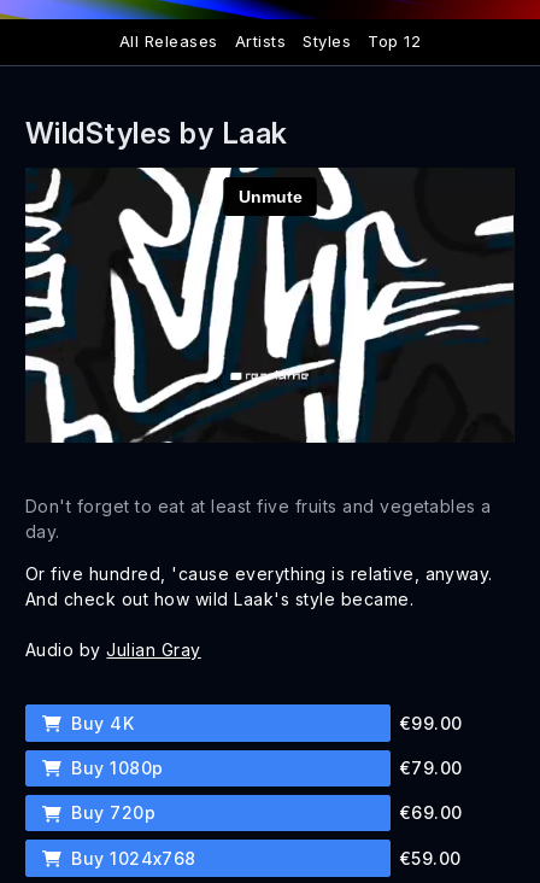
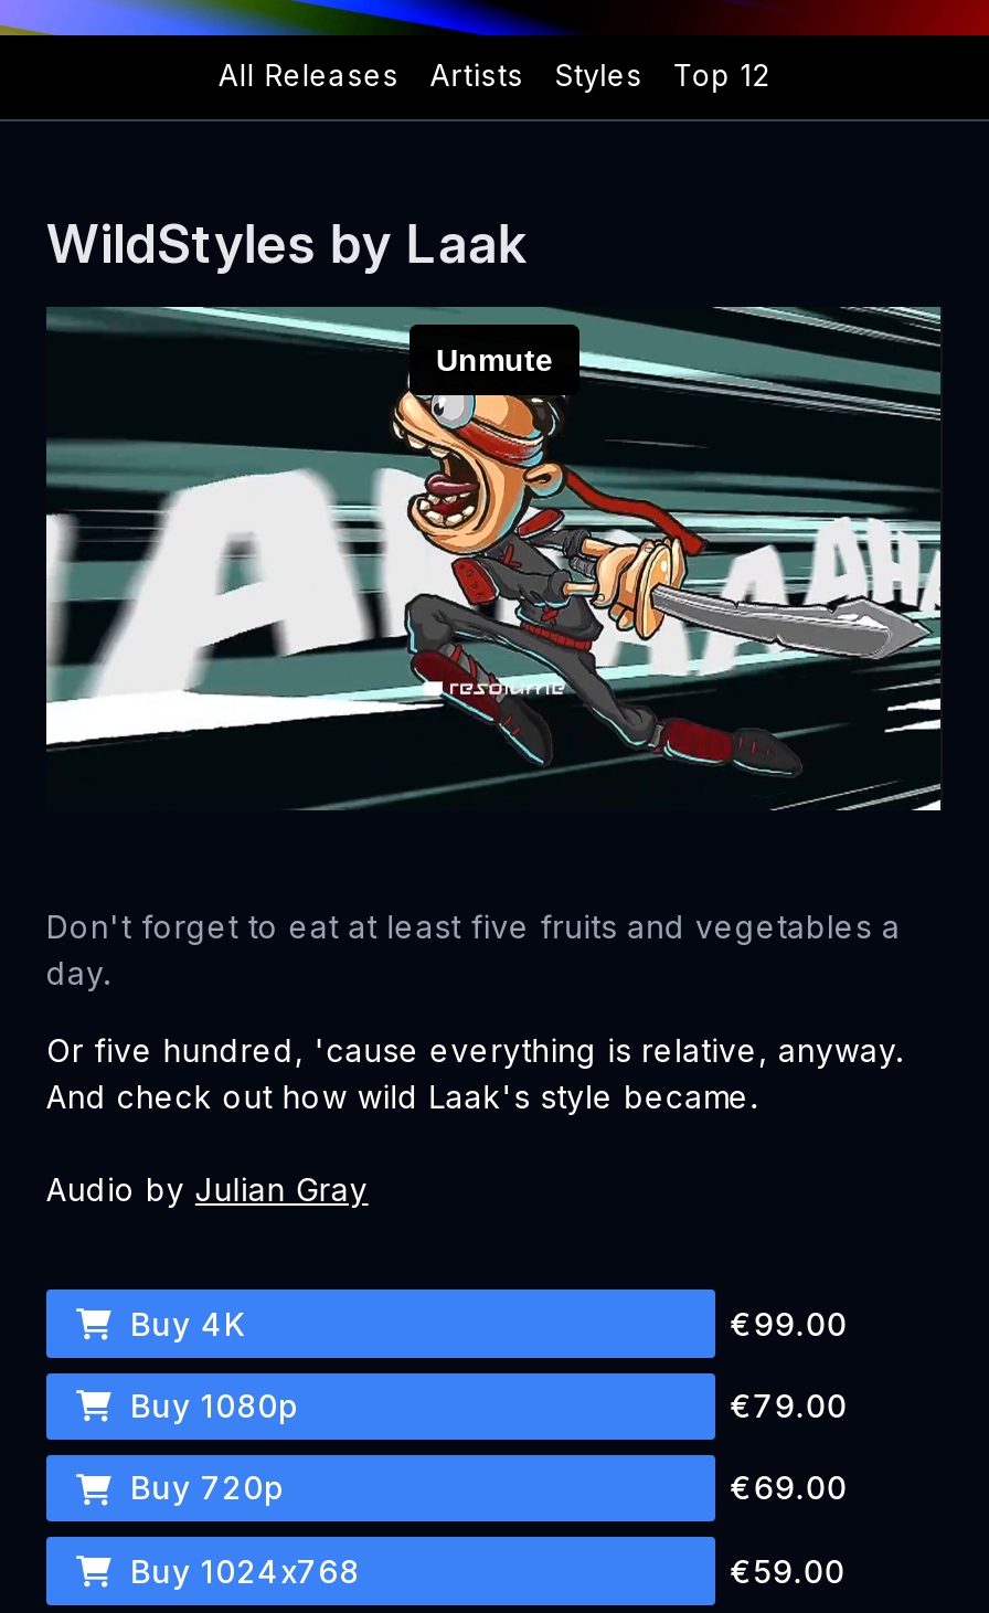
[24,166,515,444] [image] -> [44,305,943,813] [image]

